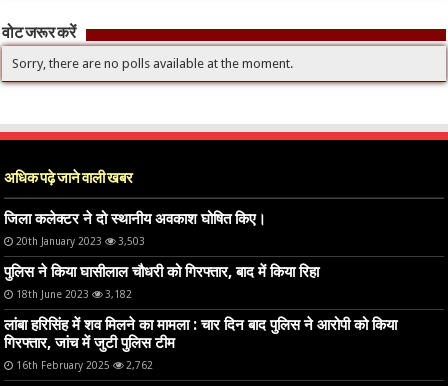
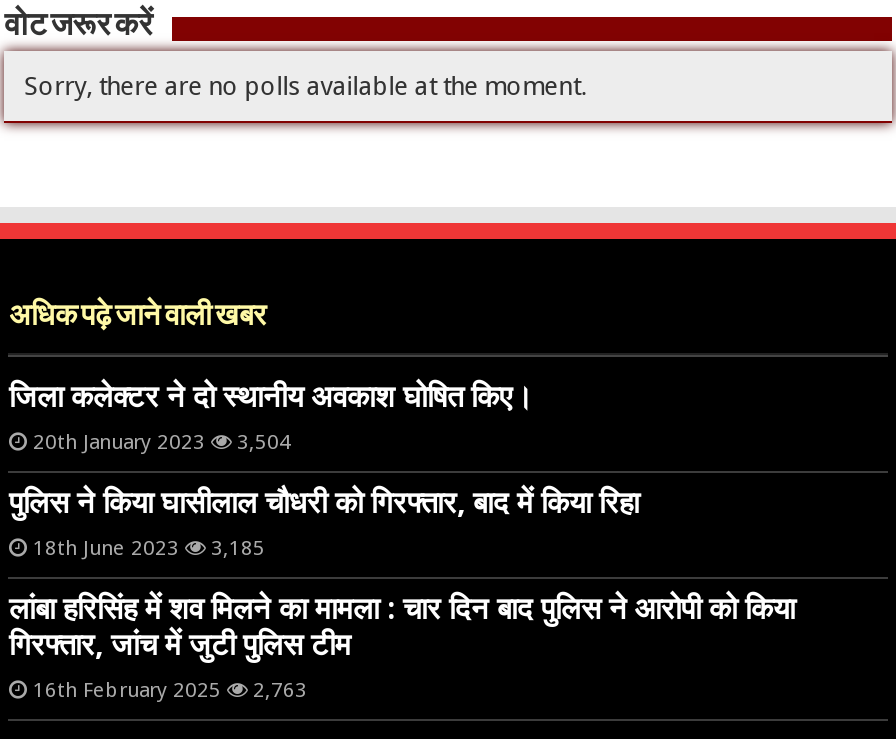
[16,235,145,247] 20th January 2023 3,503 -> [33,430,291,454] 20th January 2023 3,504
[16,288,132,300] 18th June 2023 3,182 -> [33,536,265,560] 18th June 2023 3,185
[16,359,153,371] 16th February 2025 2,762 -> [33,678,307,702] 16th February 2025 2,763

